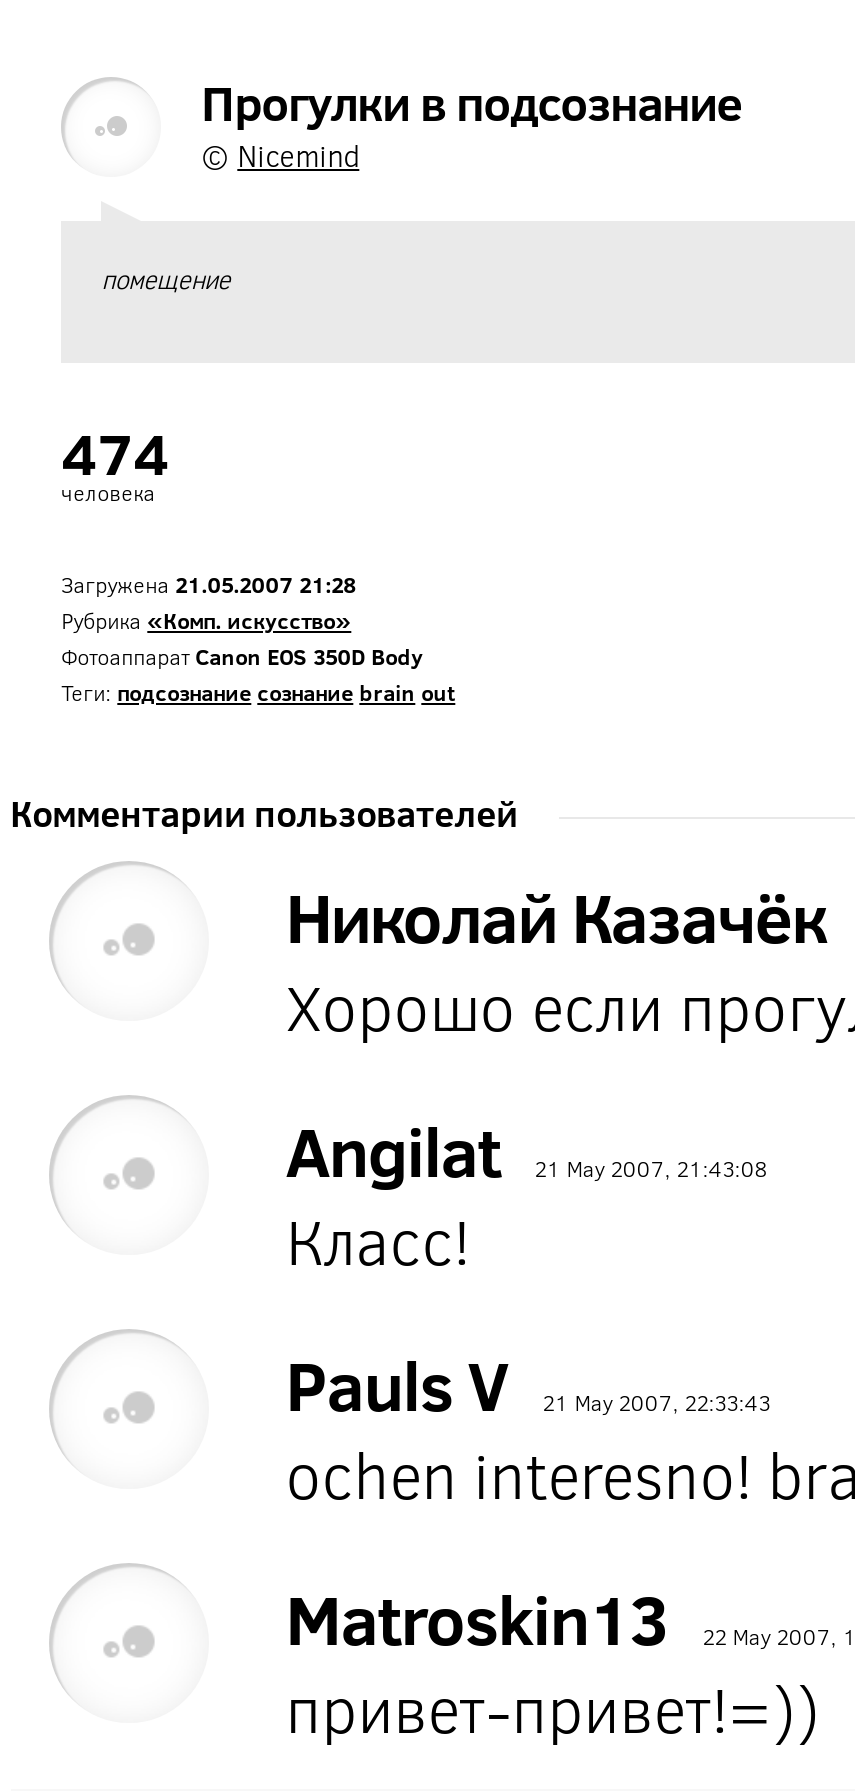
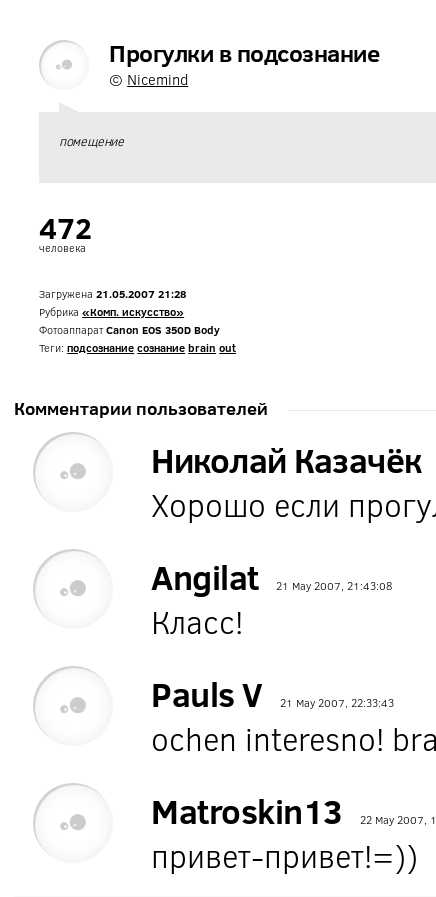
[61,413,169,491] 474 -> [39,208,92,247] 472

